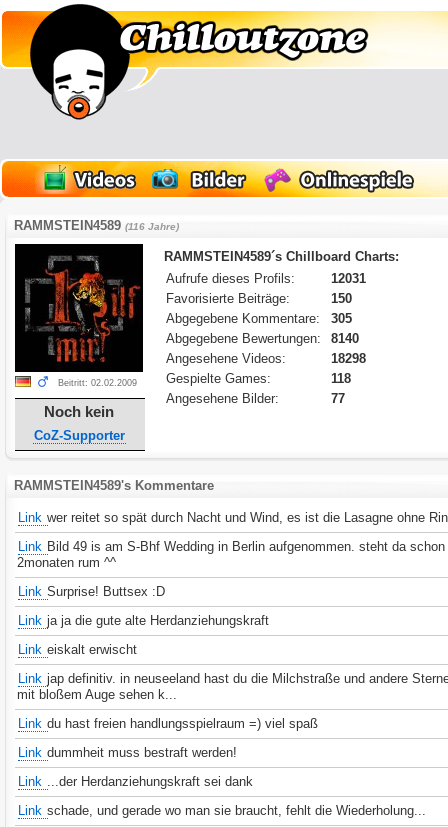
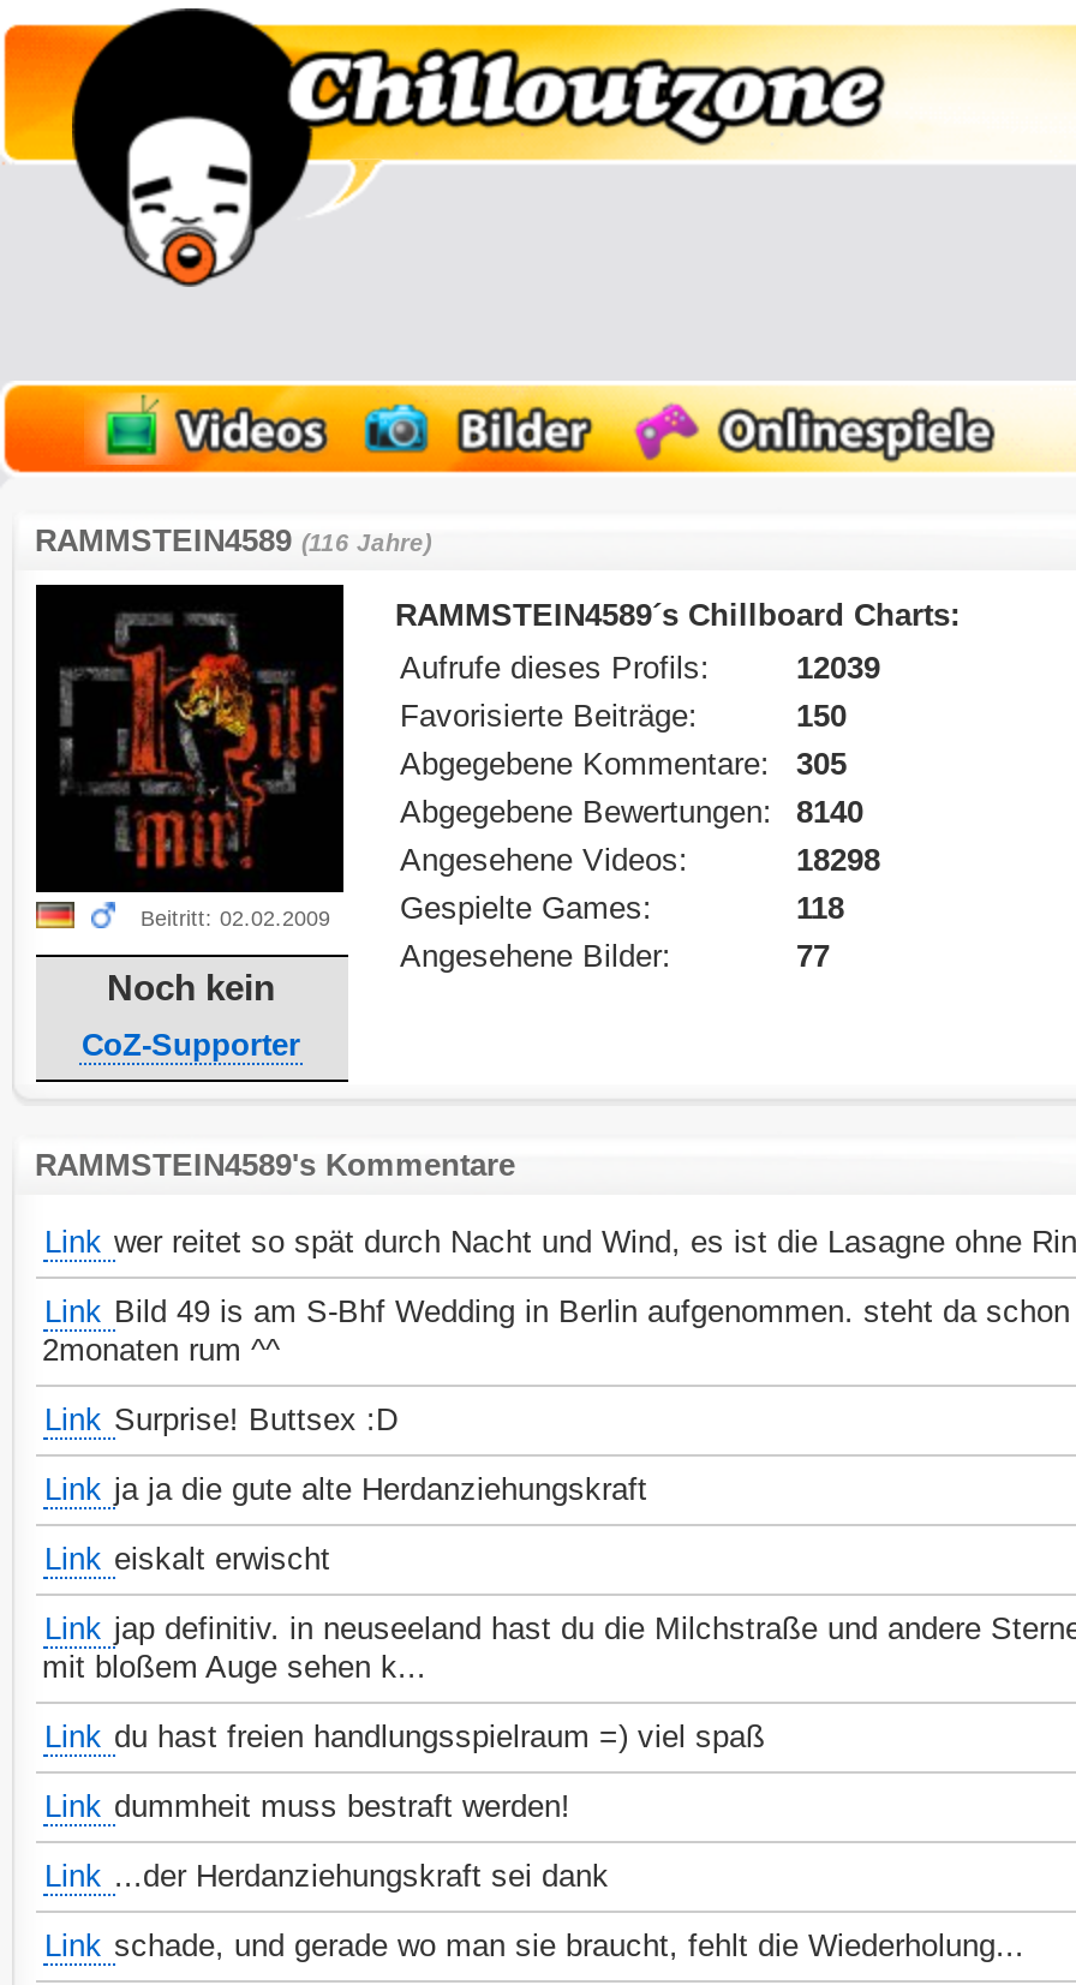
[331,271,366,286] 12031 -> [796,650,880,686] 12039

